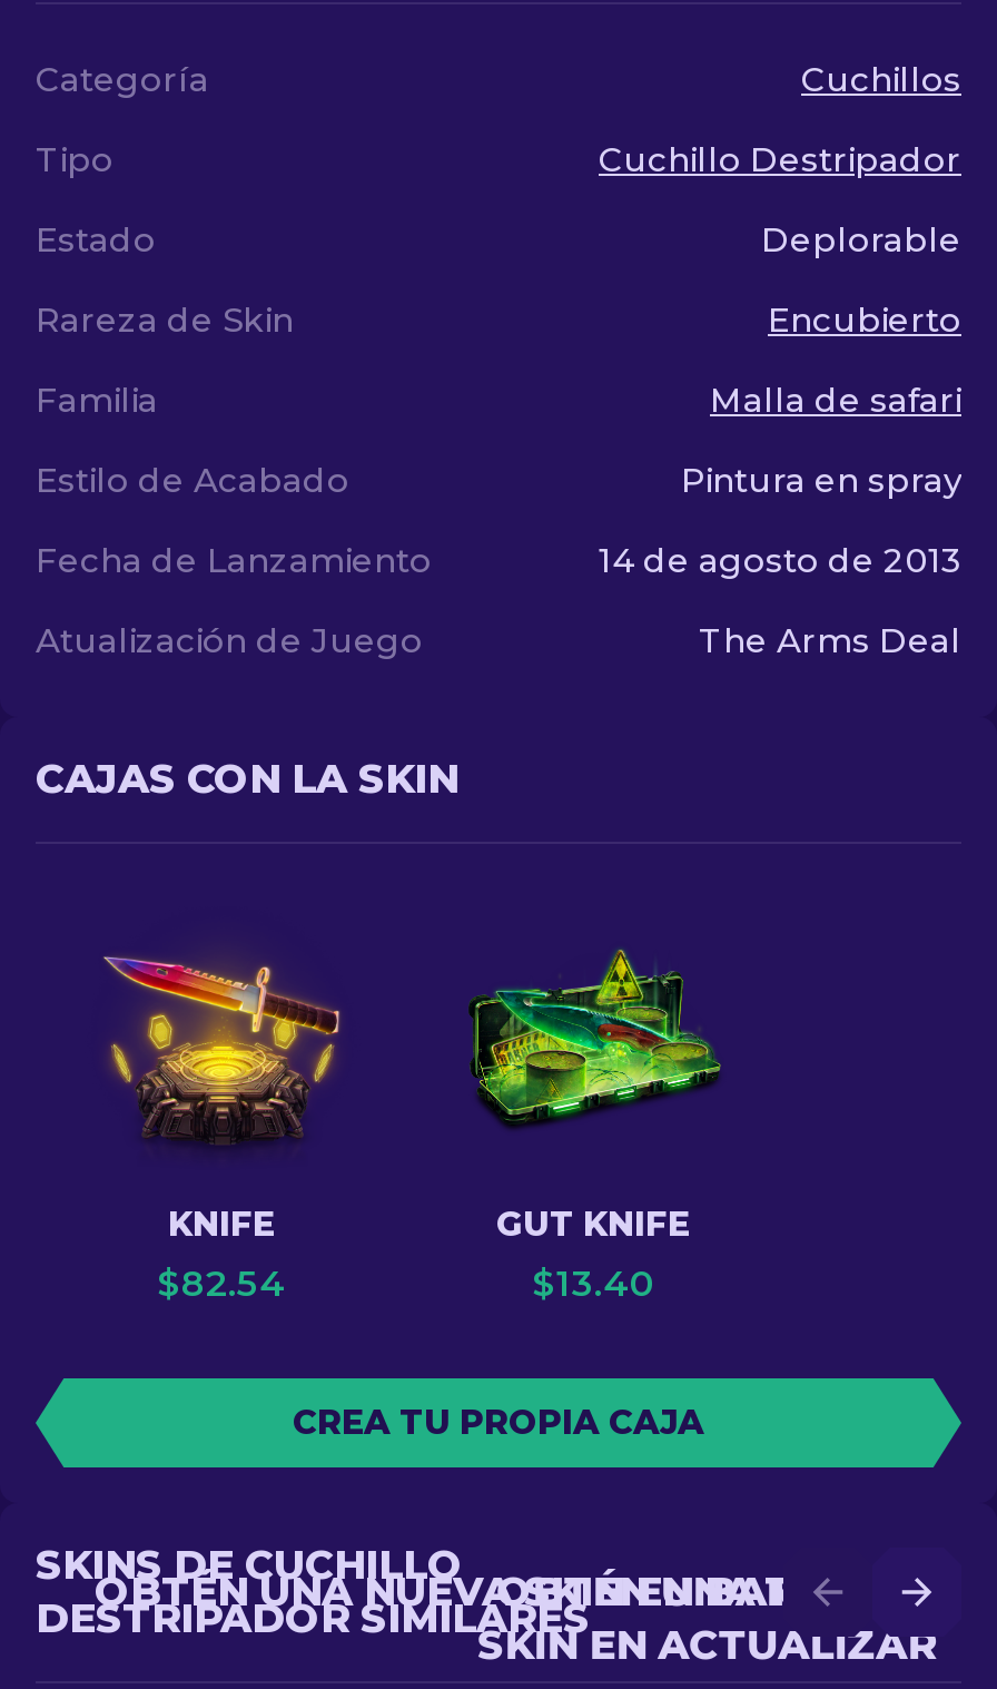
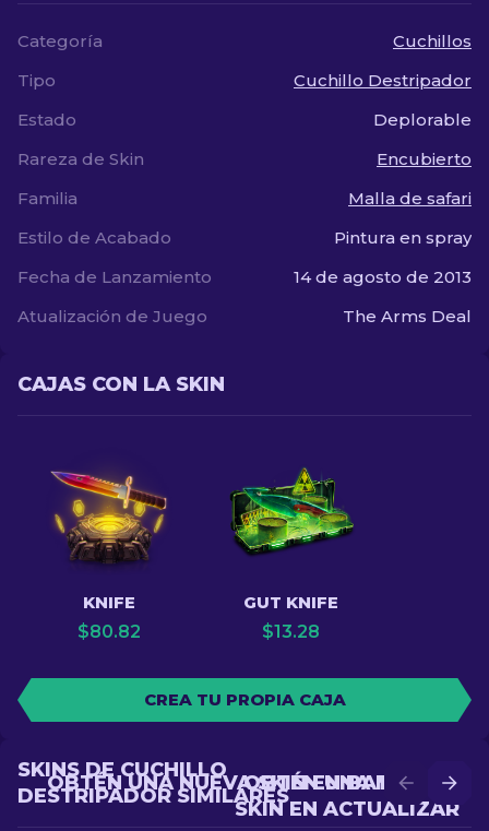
[157,1263,286,1305] $82.54 -> [77,621,140,642] $80.82
[532,1263,654,1305] $13.40 -> [262,621,320,642] $13.28

